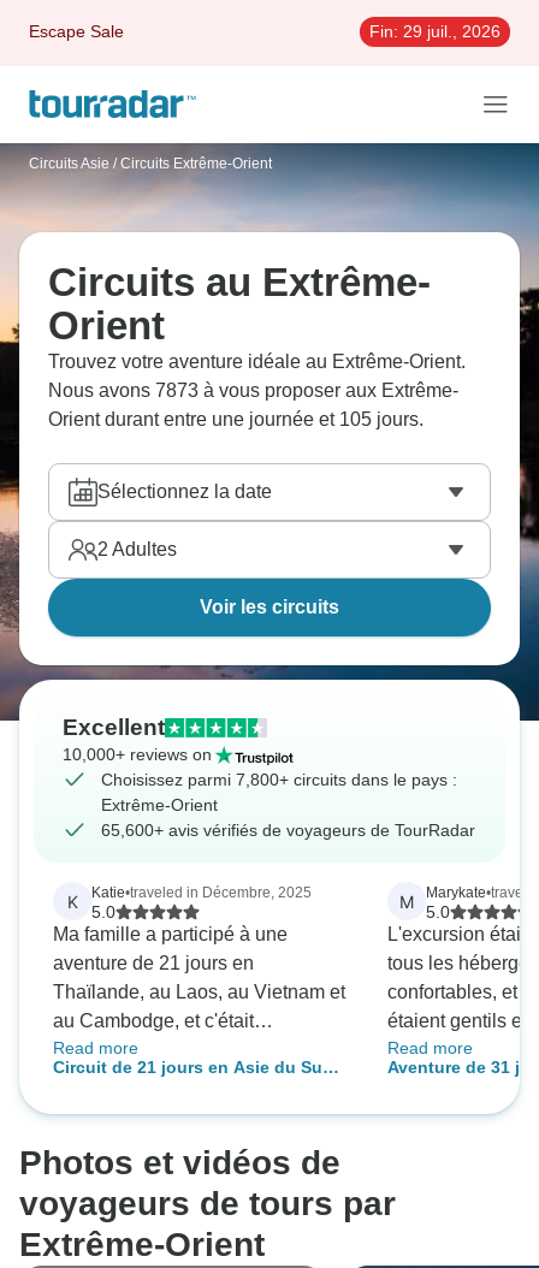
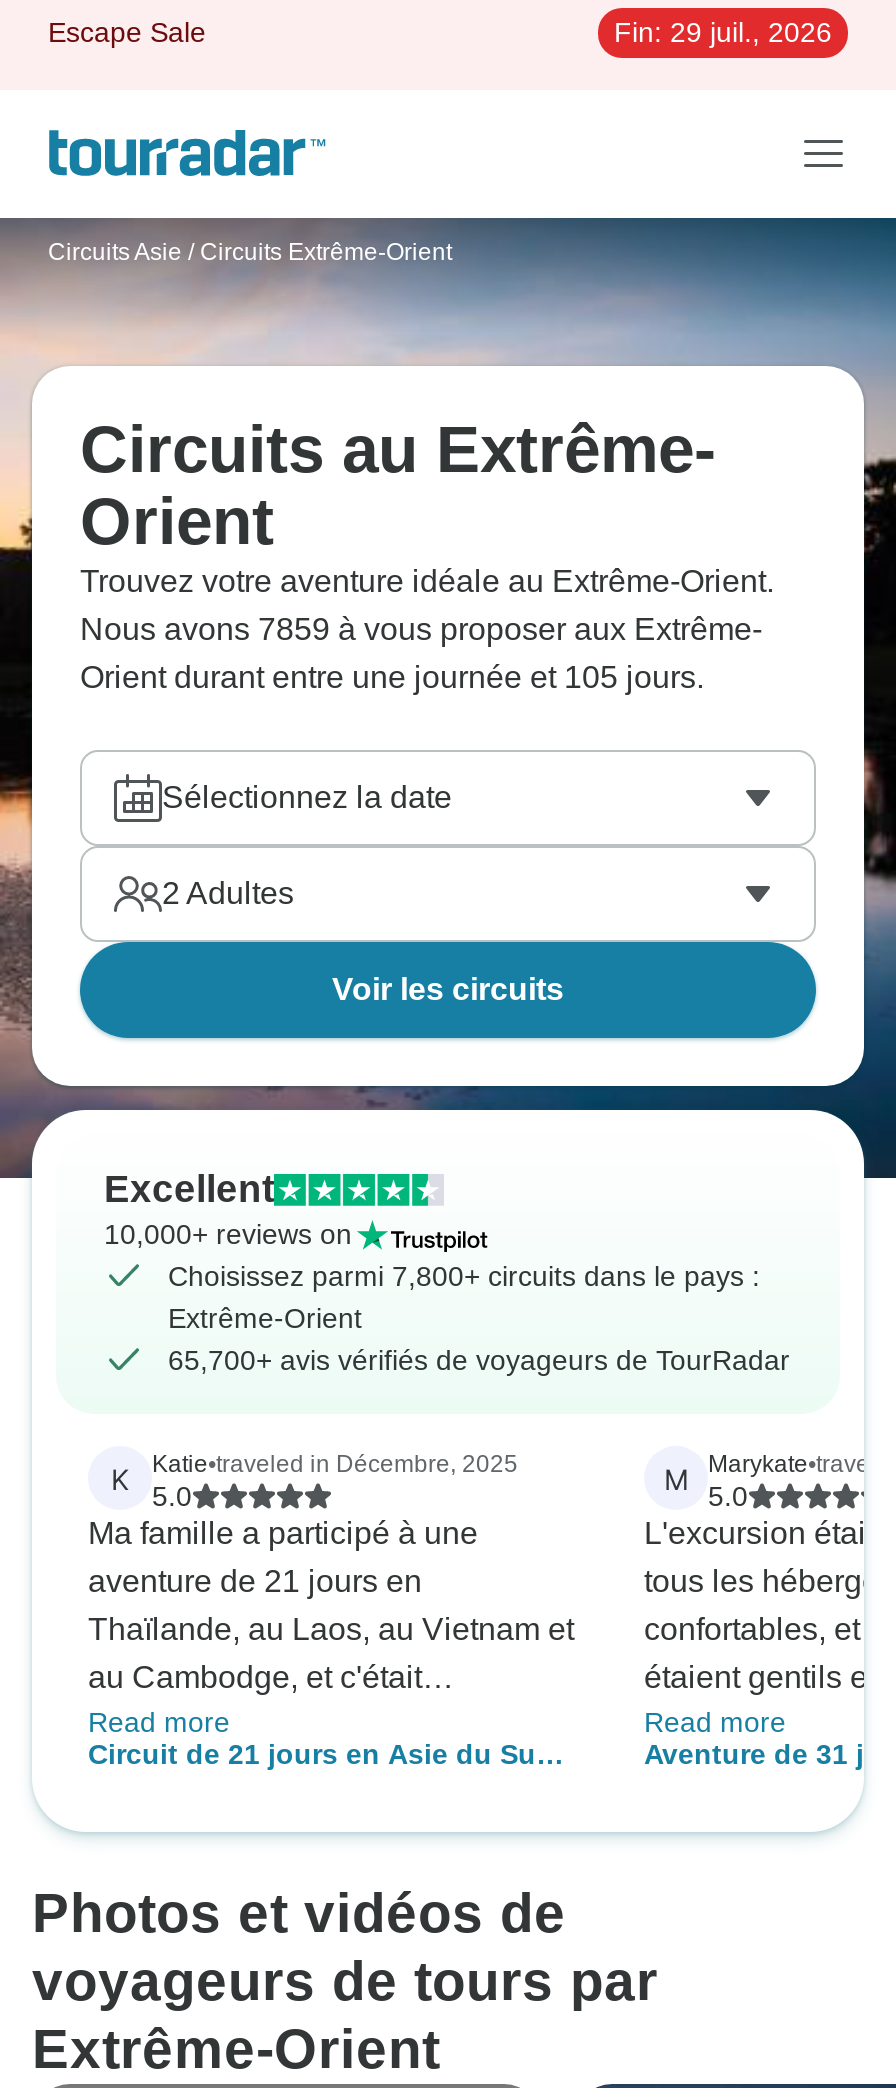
[48,380,458,401] Nous avons 7873 à vous proposer aux Extrême- -> [80,612,762,646] Nous avons 7859 à vous proposer aux Extrême-
[101,820,475,840] 65,600+ avis vérifiés de voyageurs de TourRadar -> [168,1344,790,1376] 65,700+ avis vérifiés de voyageurs de TourRadar

